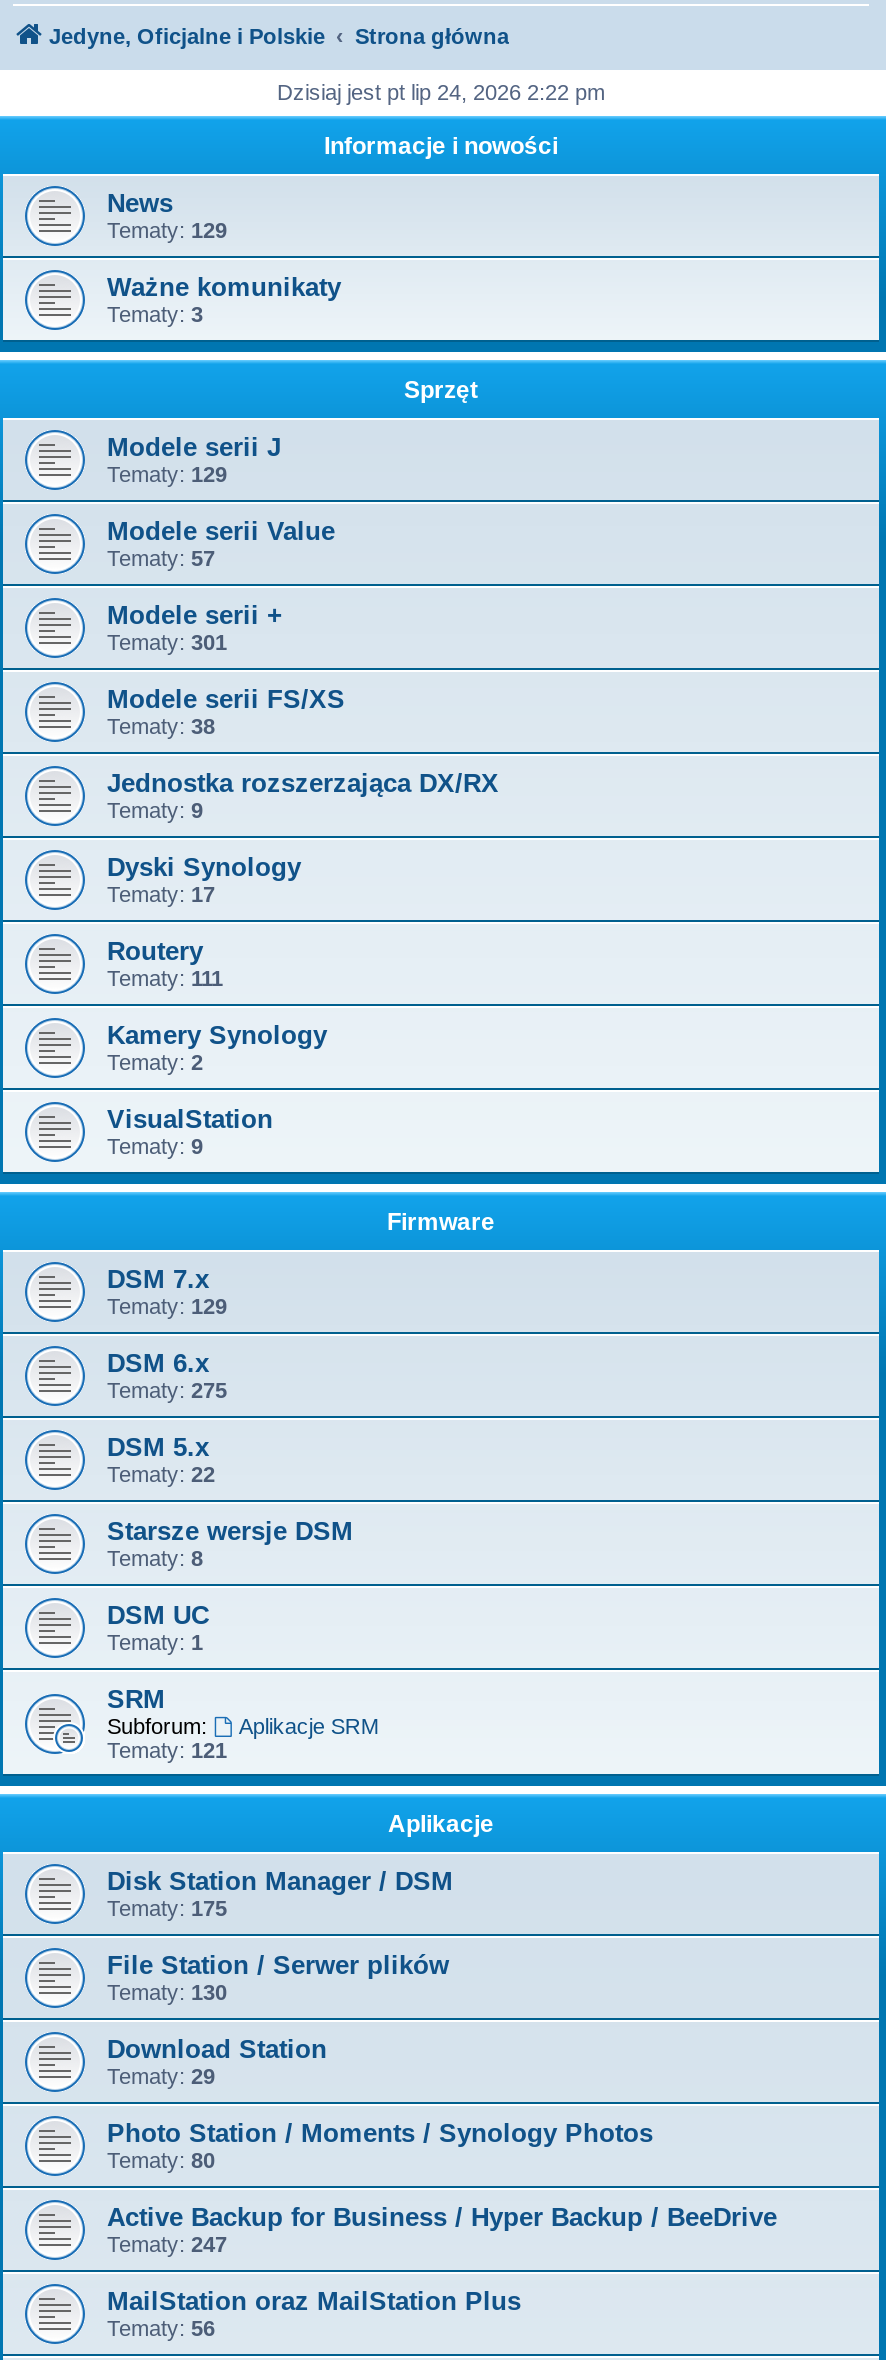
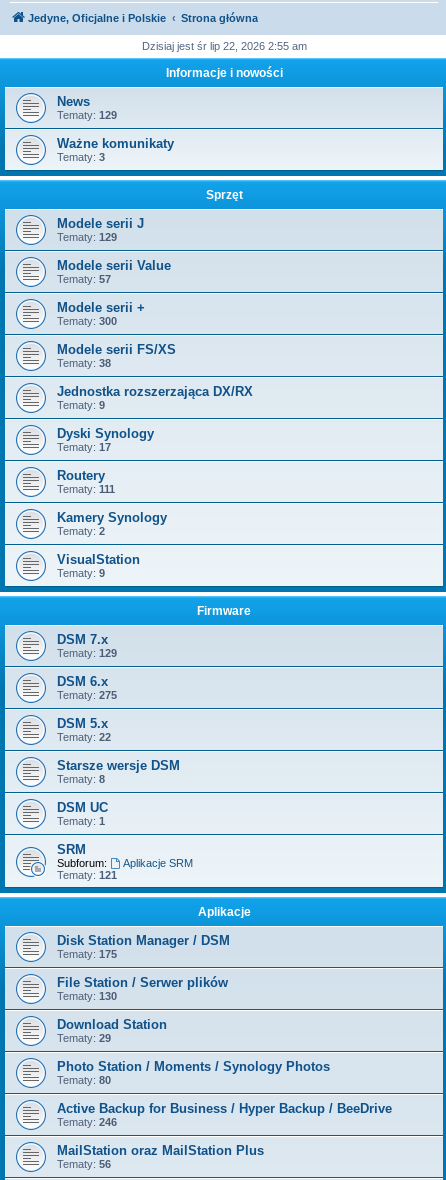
[277,80,605,104] Dzisiaj jest pt lip 24, 2026 2:22 pm -> [141,40,306,52] Dzisiaj jest śr lip 22, 2026 2:55 am
[107,630,227,654] Tematy: 301 -> [57,315,117,327] Tematy: 300
[107,2232,227,2256] Tematy: 247 -> [57,1116,117,1128] Tematy: 246

